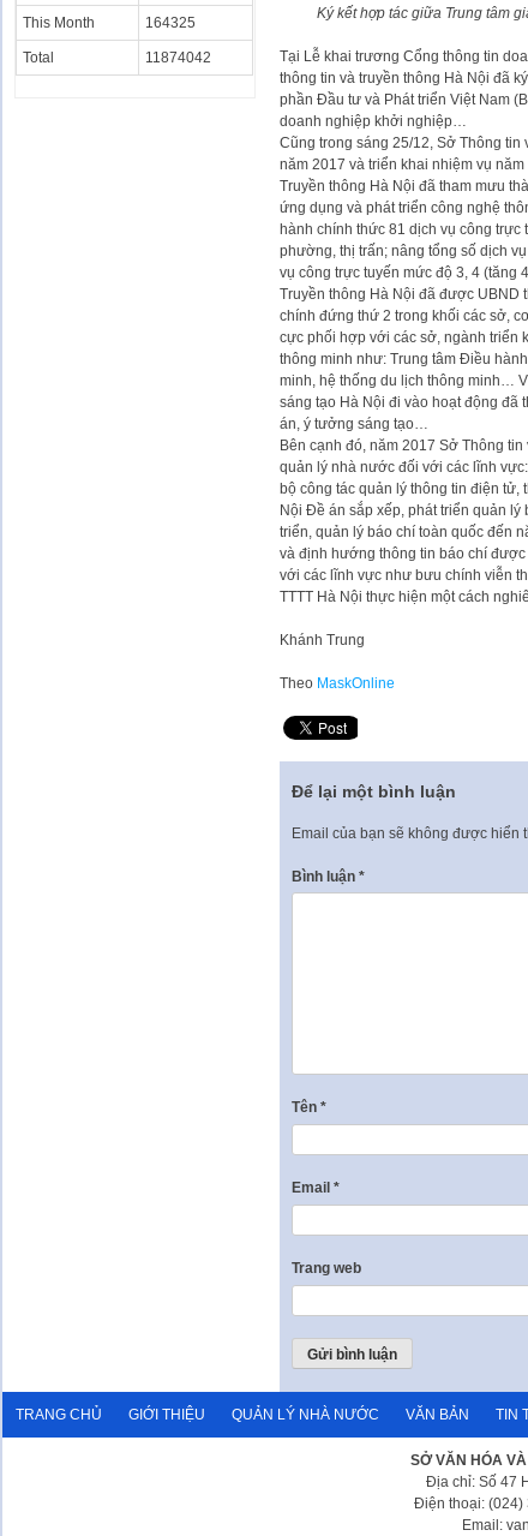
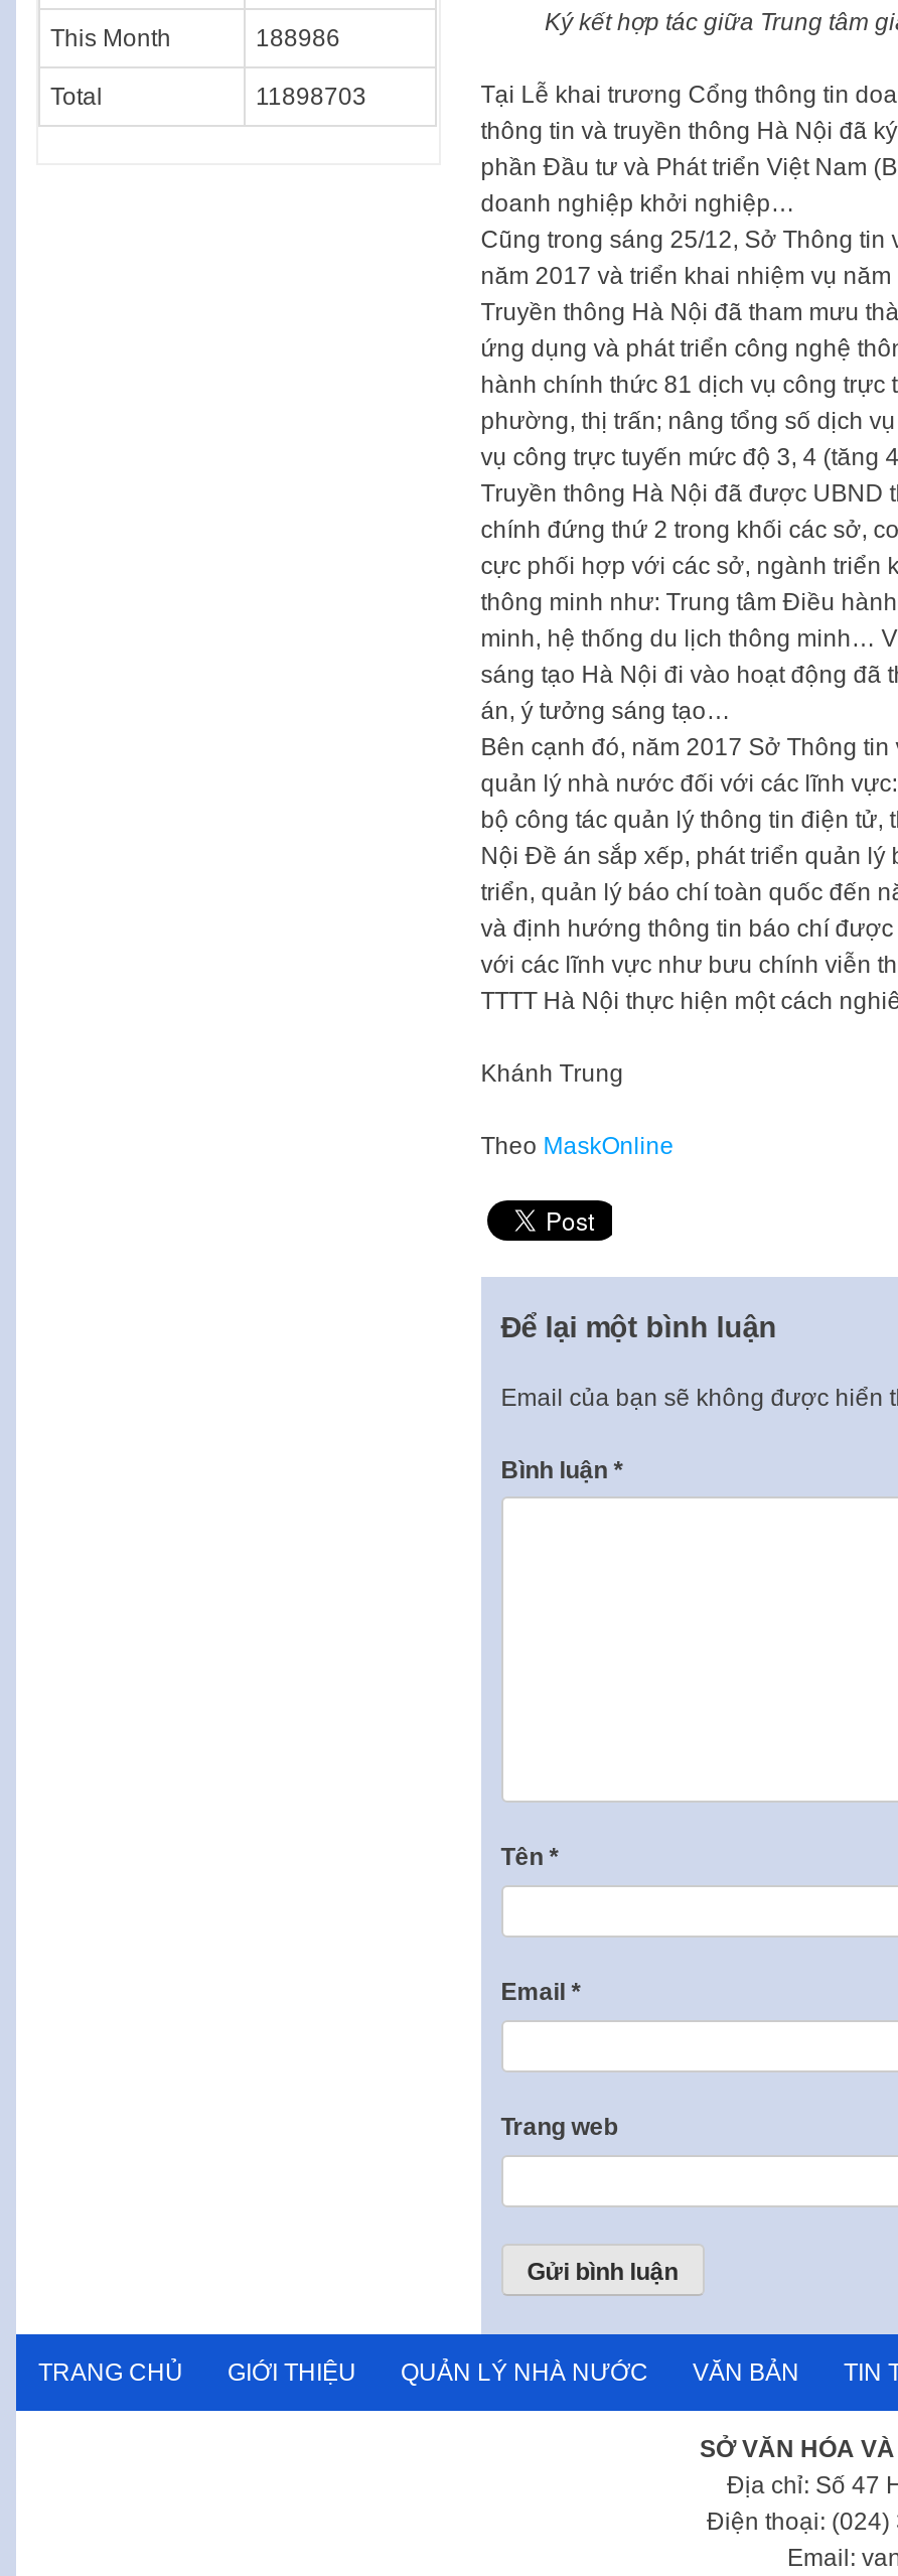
[145,14,196,31] 164325 -> [256,24,340,52] 188986
[145,49,211,66] 11874042 -> [256,82,366,111] 11898703

